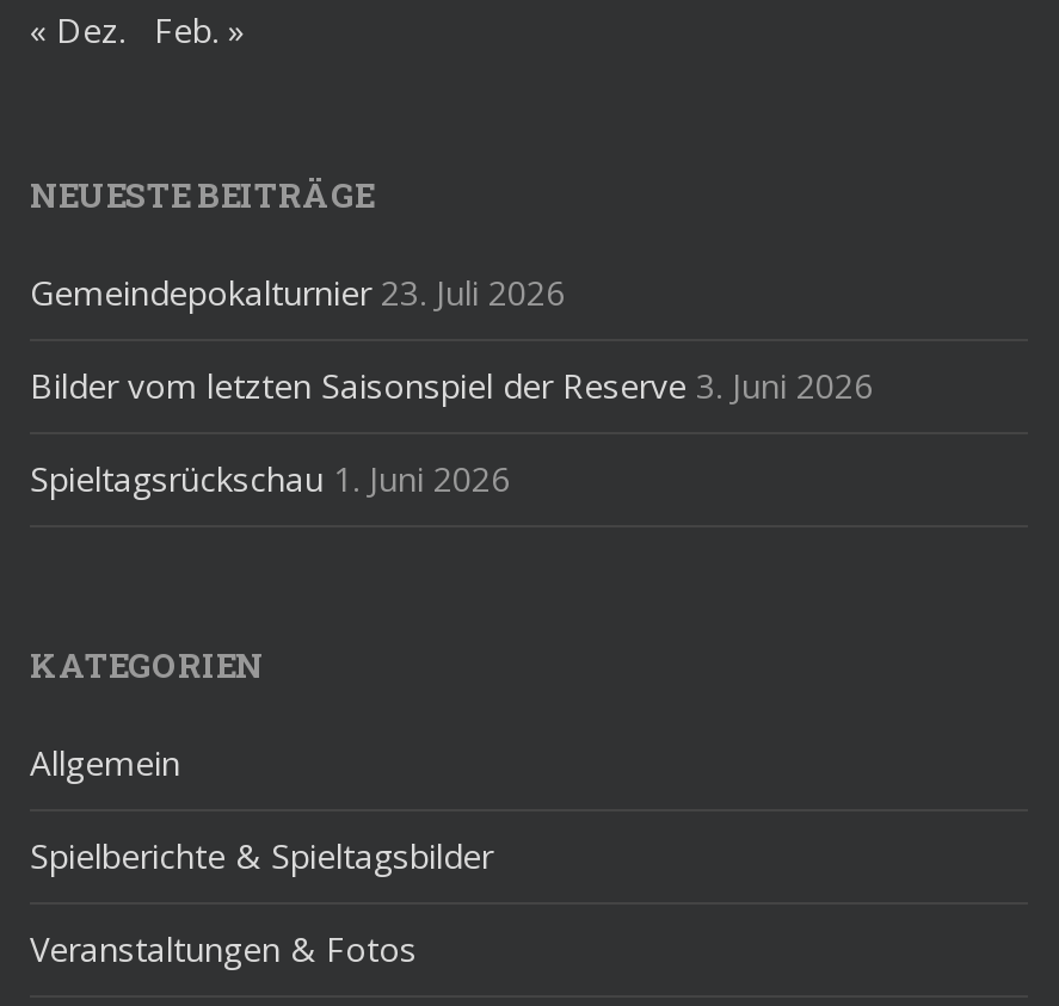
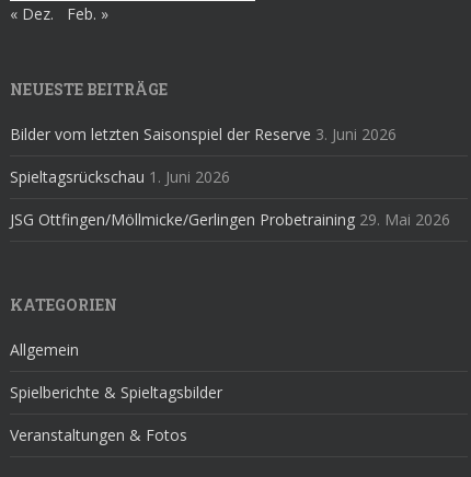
[30,269,565,315] Gemeindepokalturnier 23. Juli 2026 -> none
moved [30,362,873,501] -> [10,123,397,187]: Bilder vom letzten Saisonspiel der Reserve 3. Juni 2026 | Spieltagsrückschau 1. Juni 2026
none -> [10,209,450,230] JSG Ottfingen/Möllmicke/Gerlingen Probetraining 29. Mai 2026

